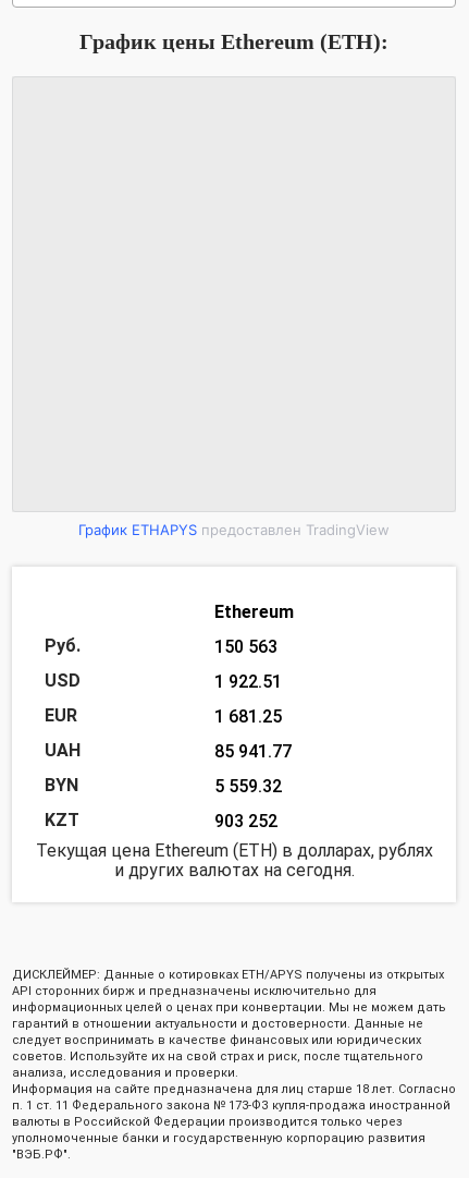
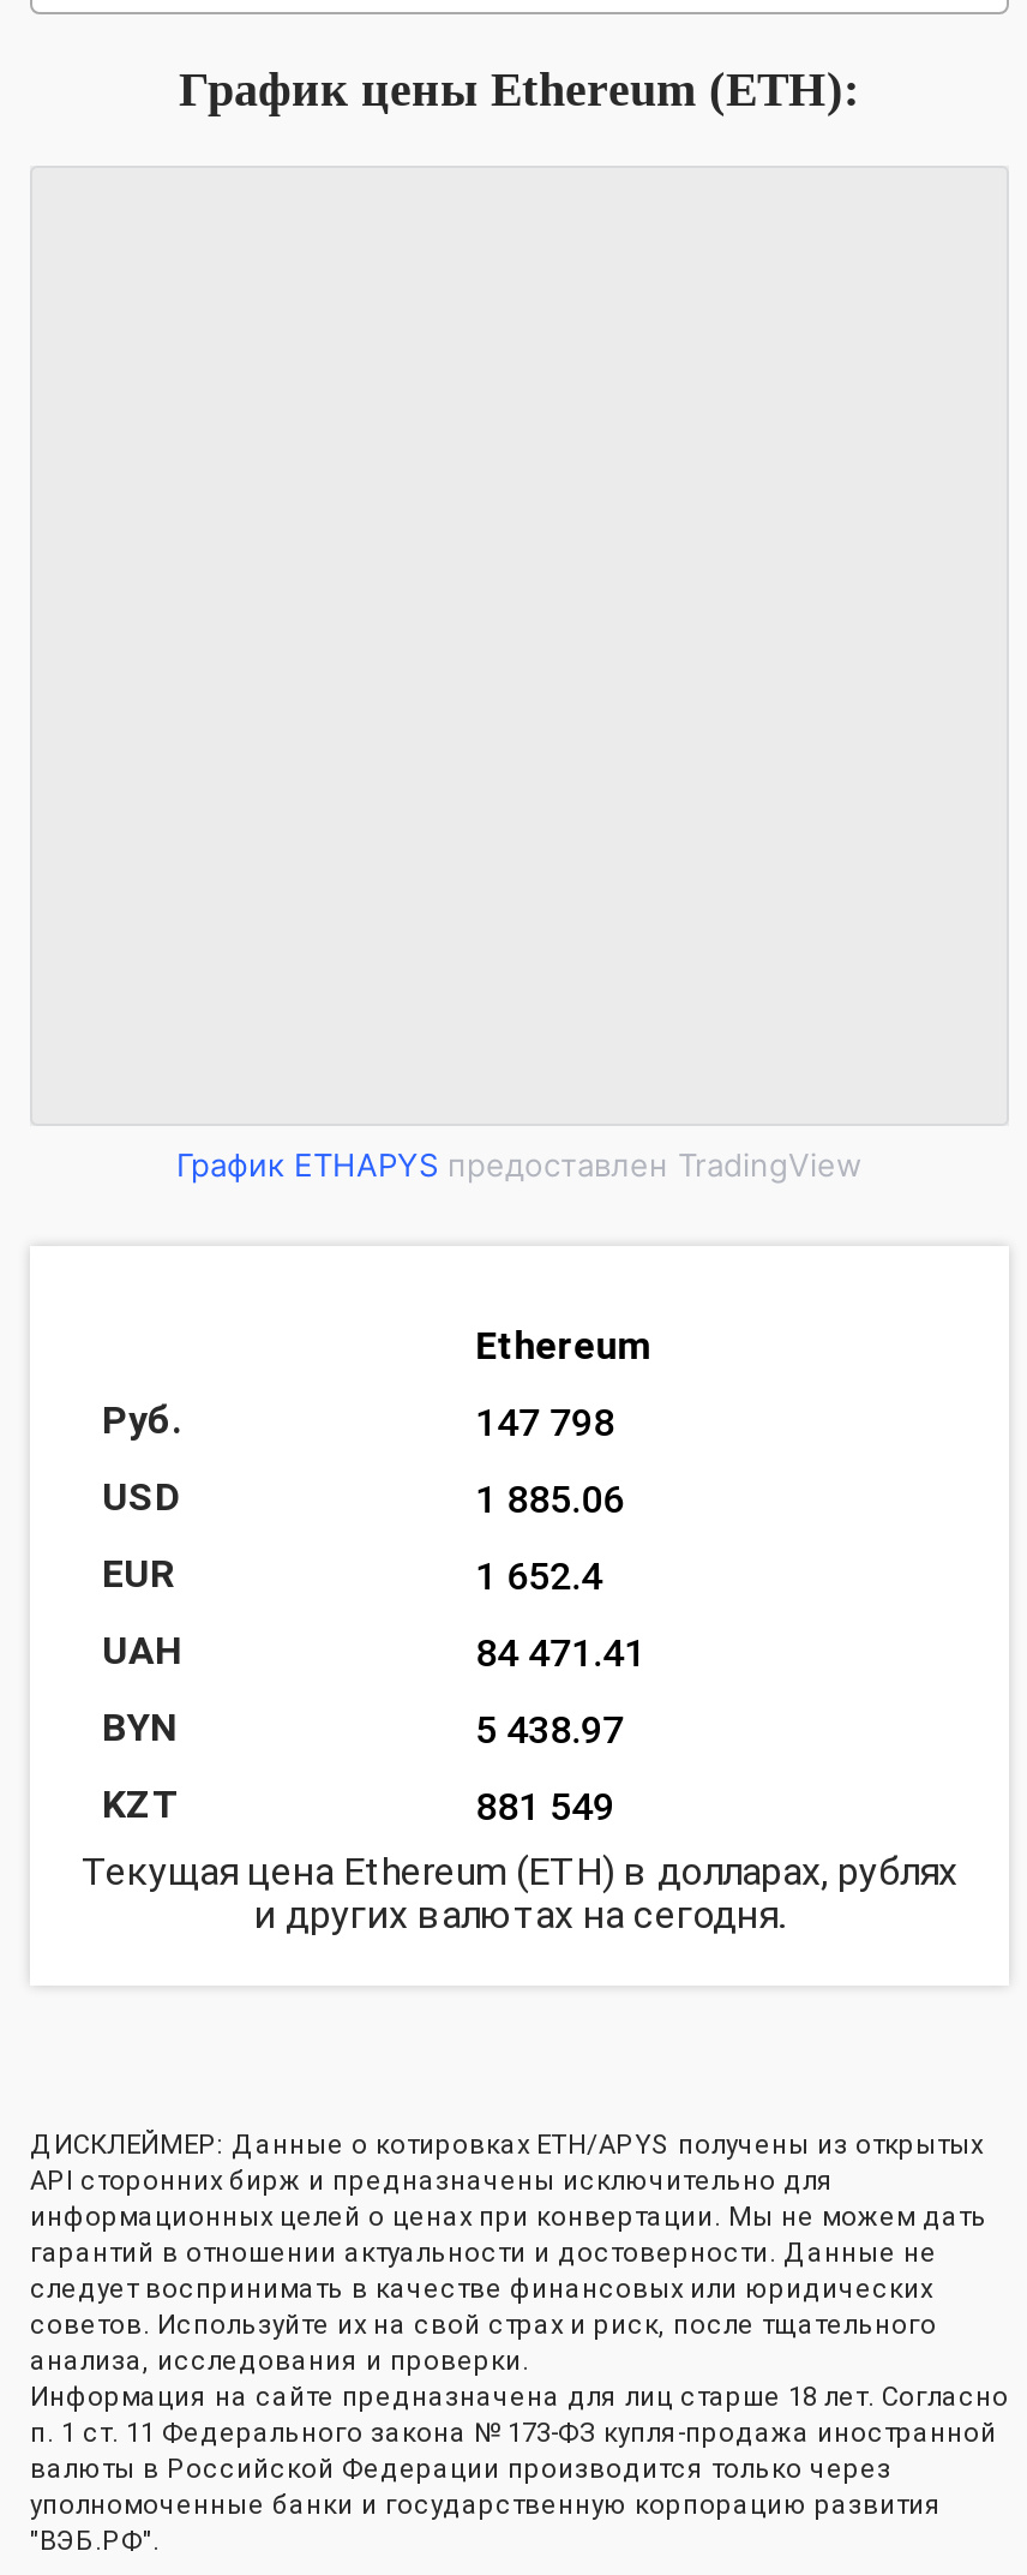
[214,636,277,657] 150 563 -> [475,1400,615,1445] 147 798
[214,671,281,692] 1 922.51 -> [475,1477,624,1522] 1 885.06
[214,706,281,727] 1 681.25 -> [475,1553,603,1599] 1 652.4
[214,741,291,762] 85 941.77 -> [475,1630,646,1676] 84 471.41
[214,776,281,797] 5 559.32 -> [475,1707,624,1753] 5 438.97
[214,811,277,831] 903 252 -> [475,1784,615,1830] 881 549

